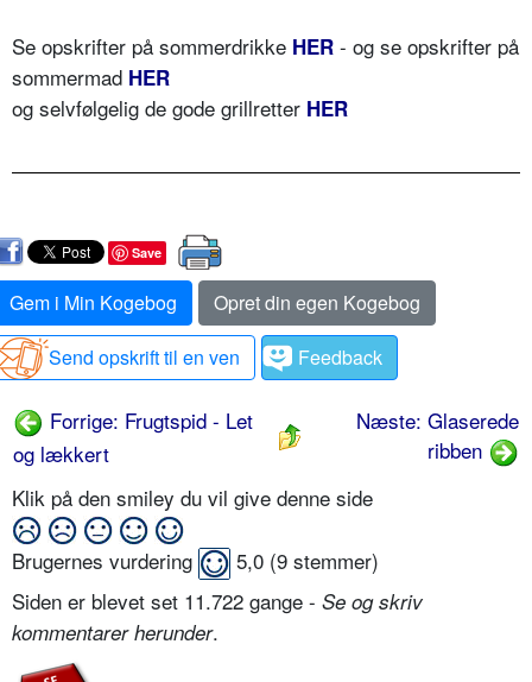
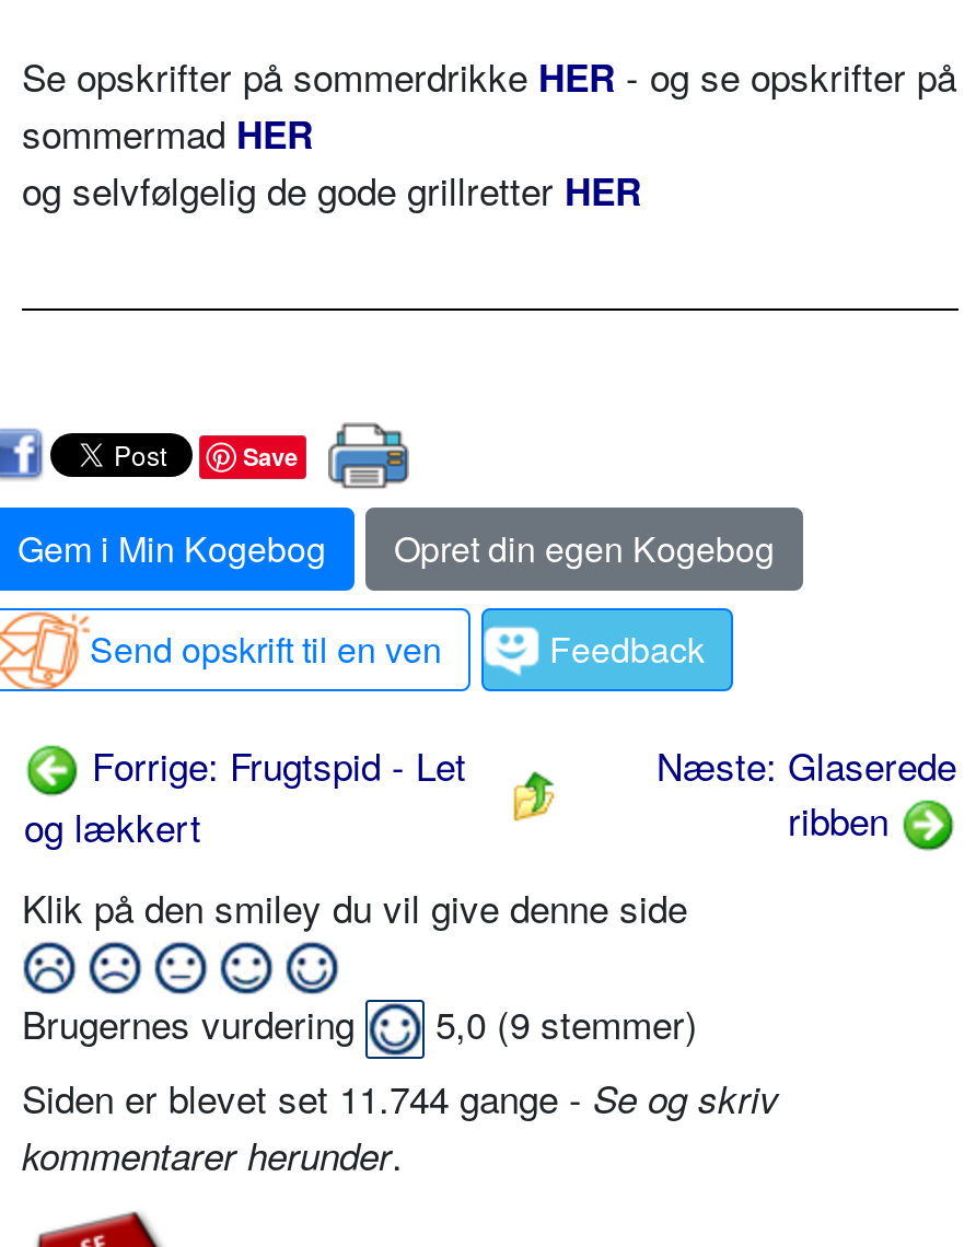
[12,586,423,615] Siden er blevet set 11.722 gange - Se og skriv -> [22,1070,779,1124] Siden er blevet set 11.744 gange - Se og skriv

